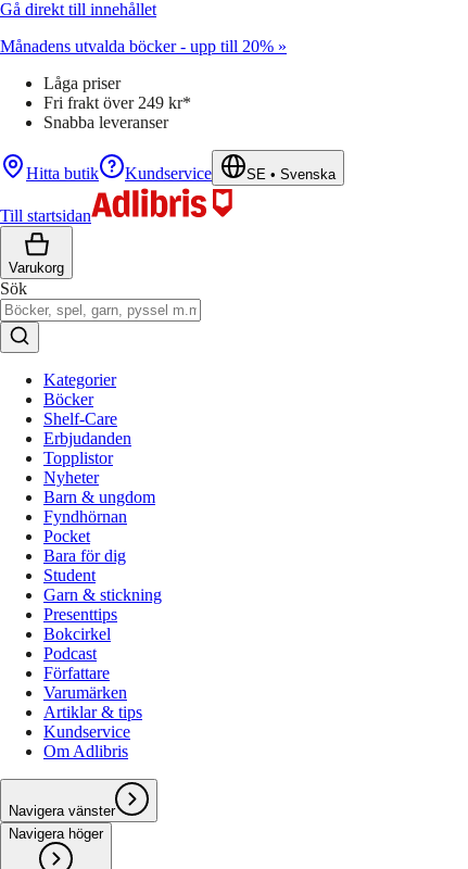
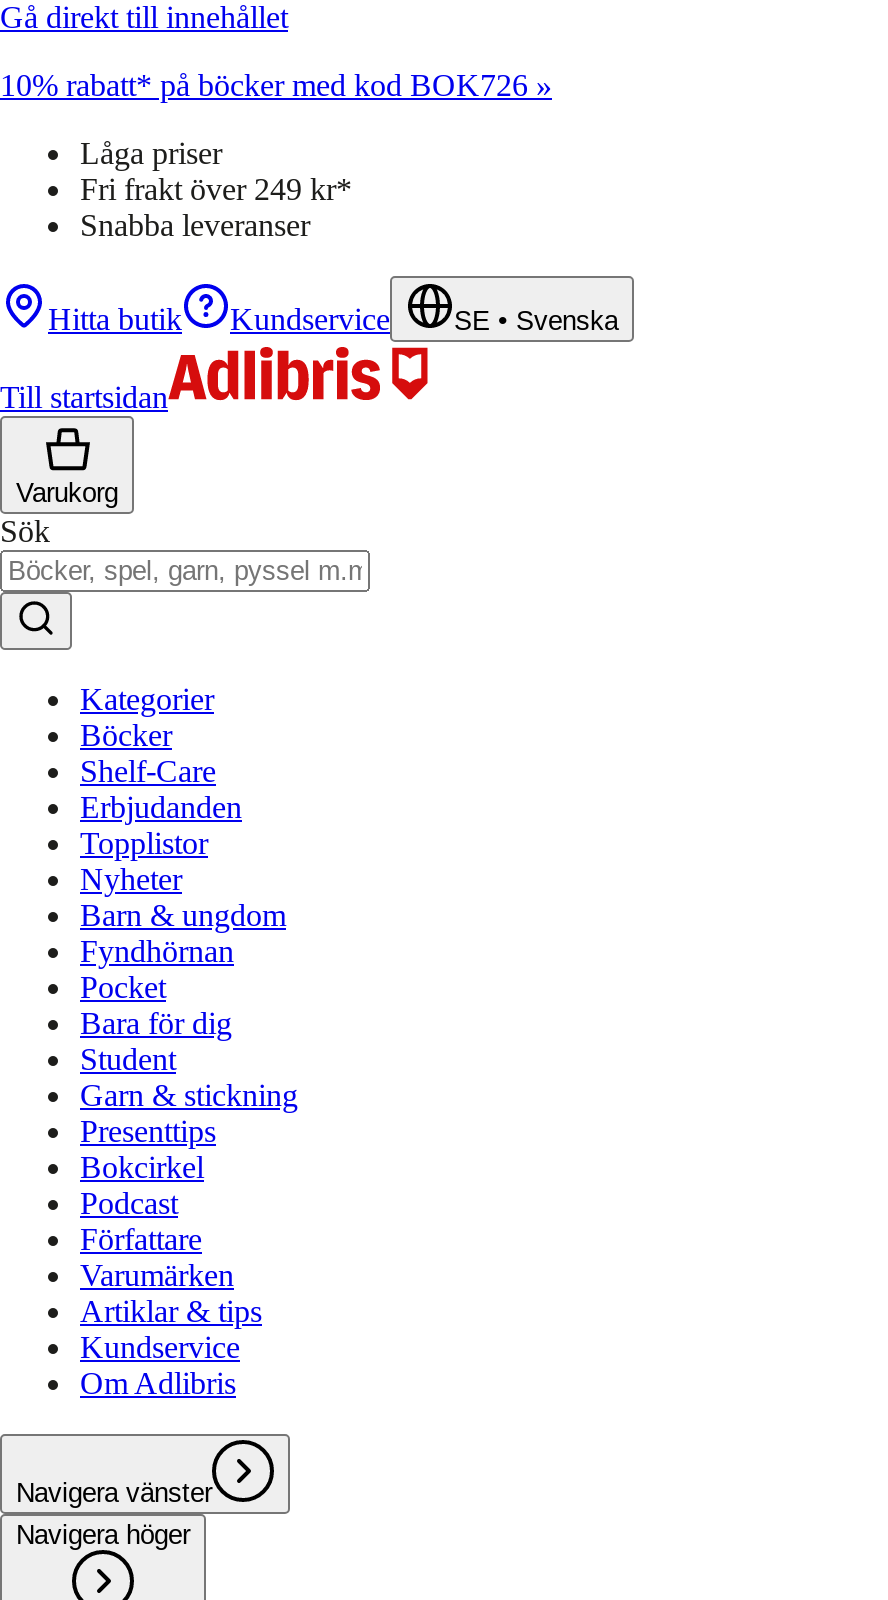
[0,37,287,55] Månadens utvalda böcker - upp till 20% » -> [0,68,552,102] 10% rabatt* på böcker med kod BOK726 »

